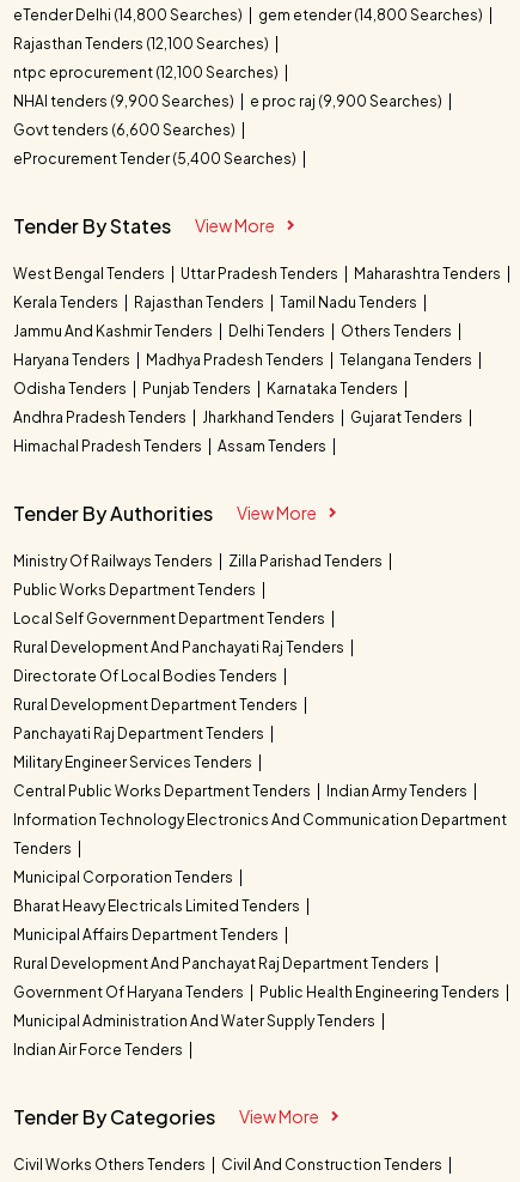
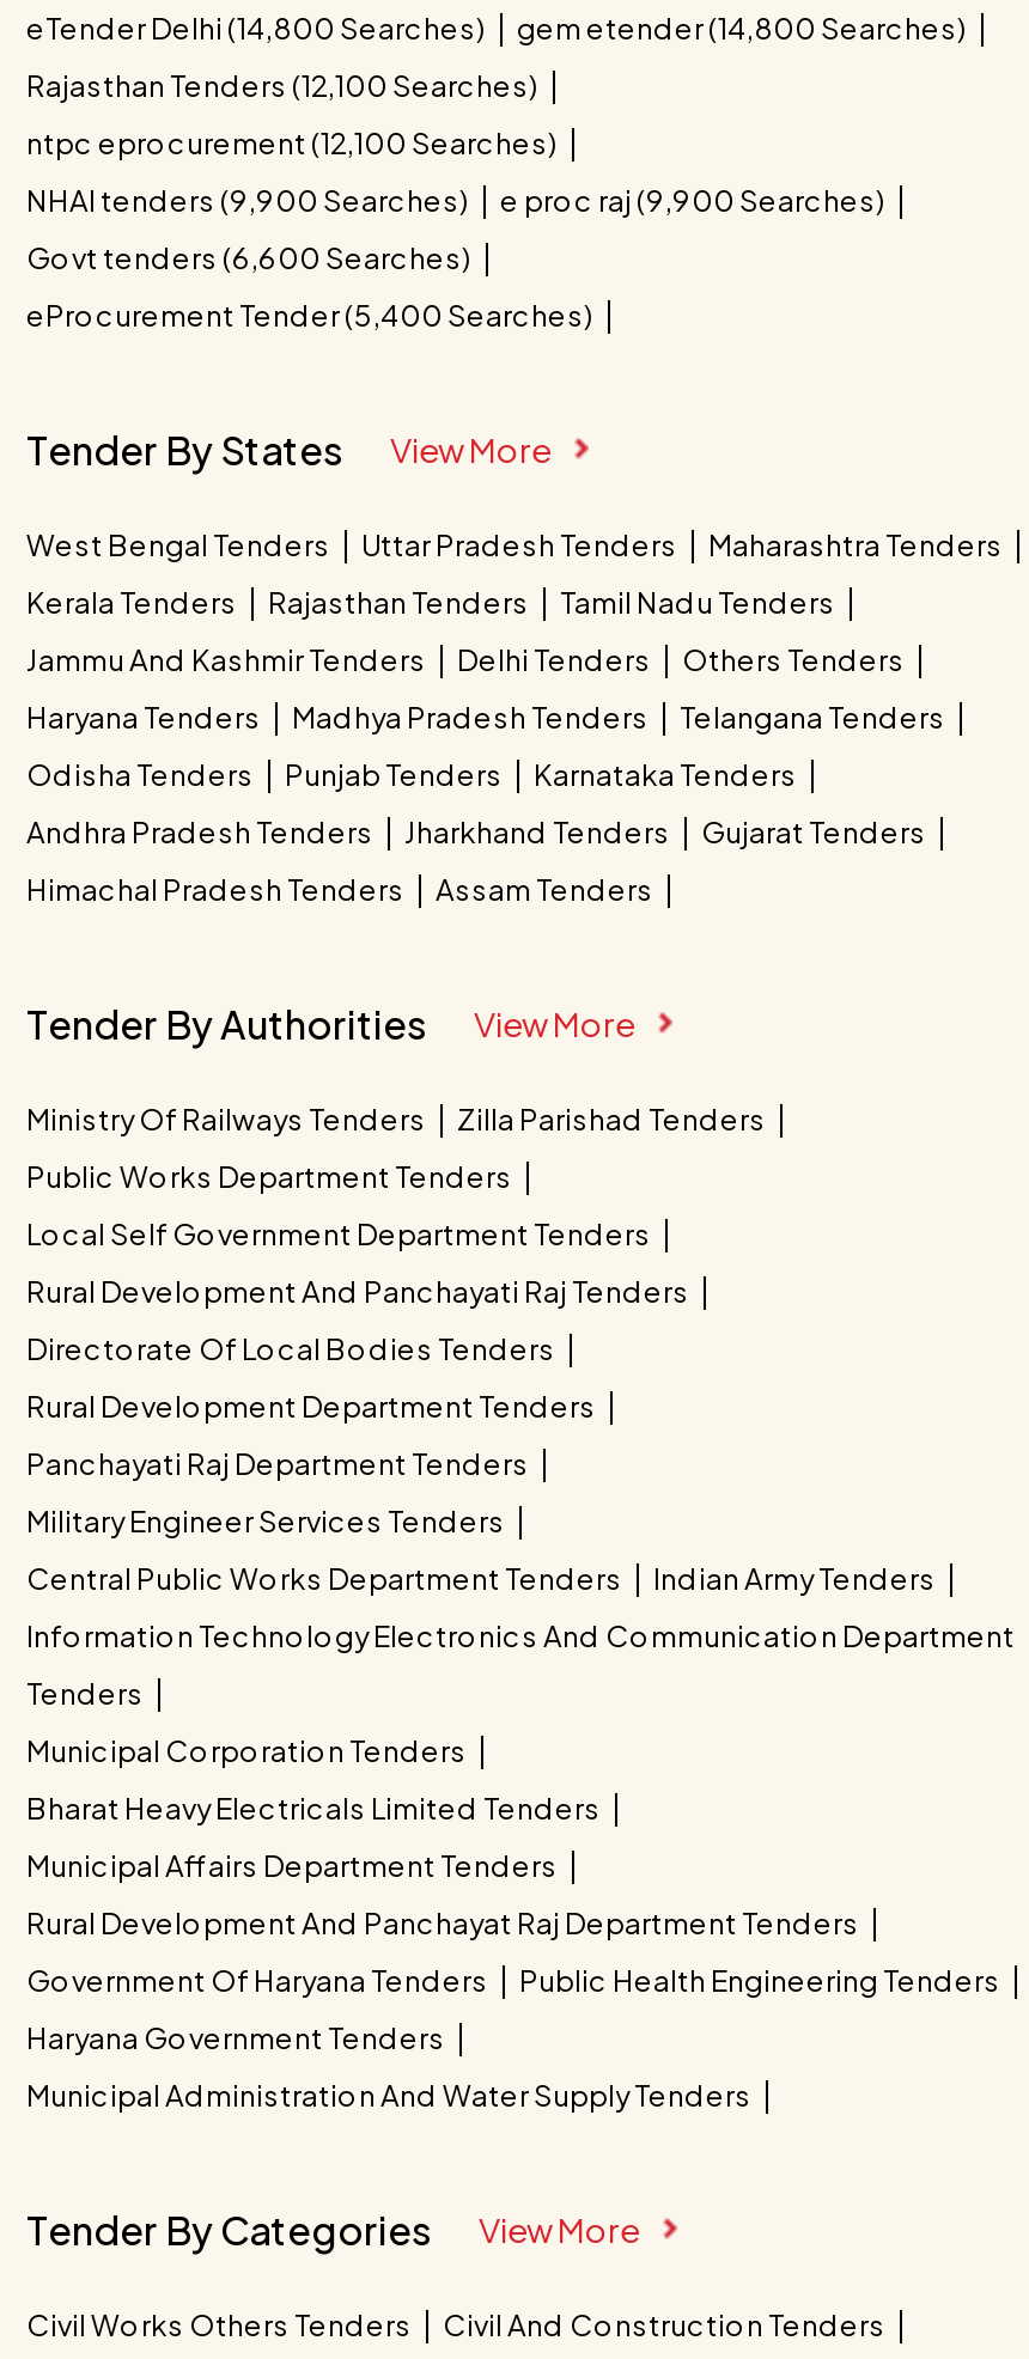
none -> [26,2020,450,2056] Haryana Government Tenders
moved [13,1012,378,1030] -> [26,2078,756,2114]: Municipal Administration And Water Supply Tenders
[13,1041,185,1059] Indian Air Force Tenders -> none

